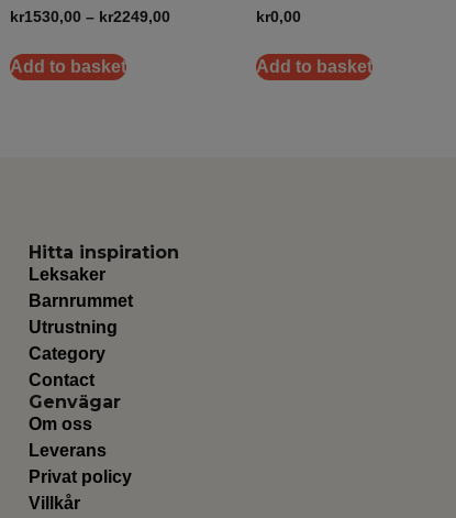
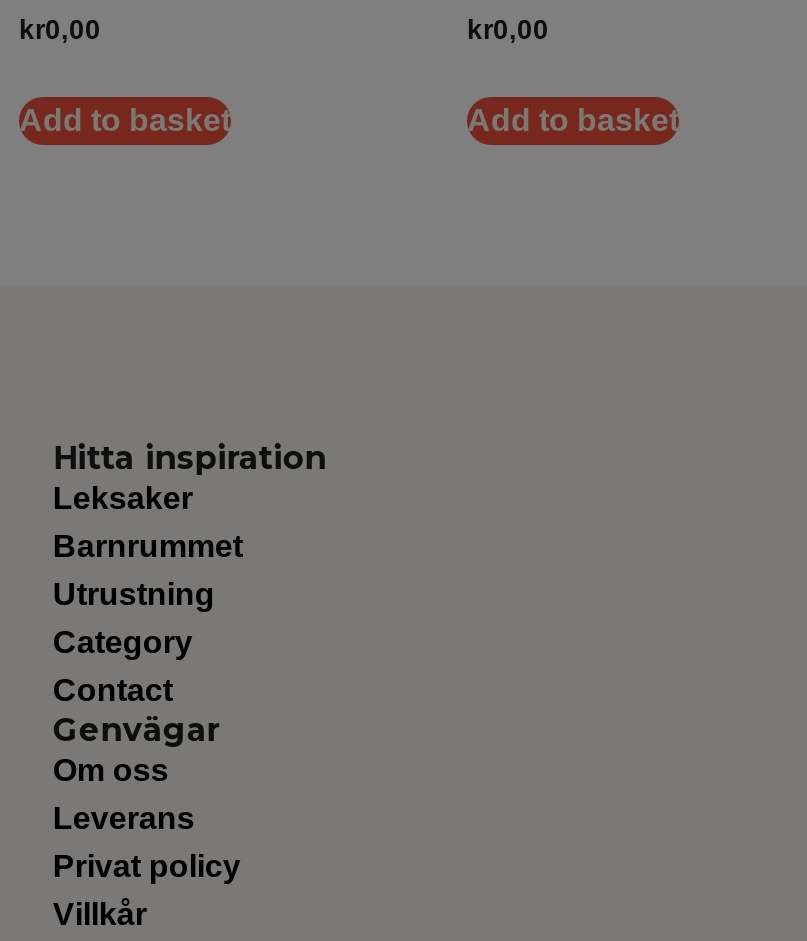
[10,9,170,26] kr1530,00 – kr2249,00 -> [19,15,101,45] kr0,00

